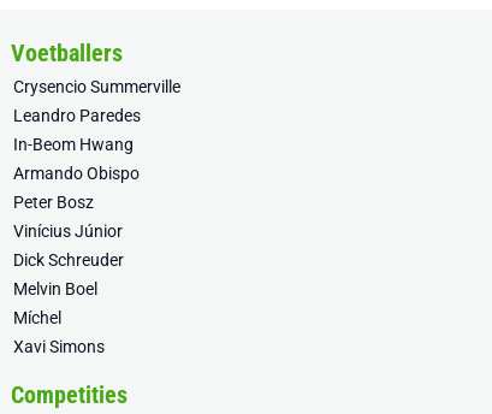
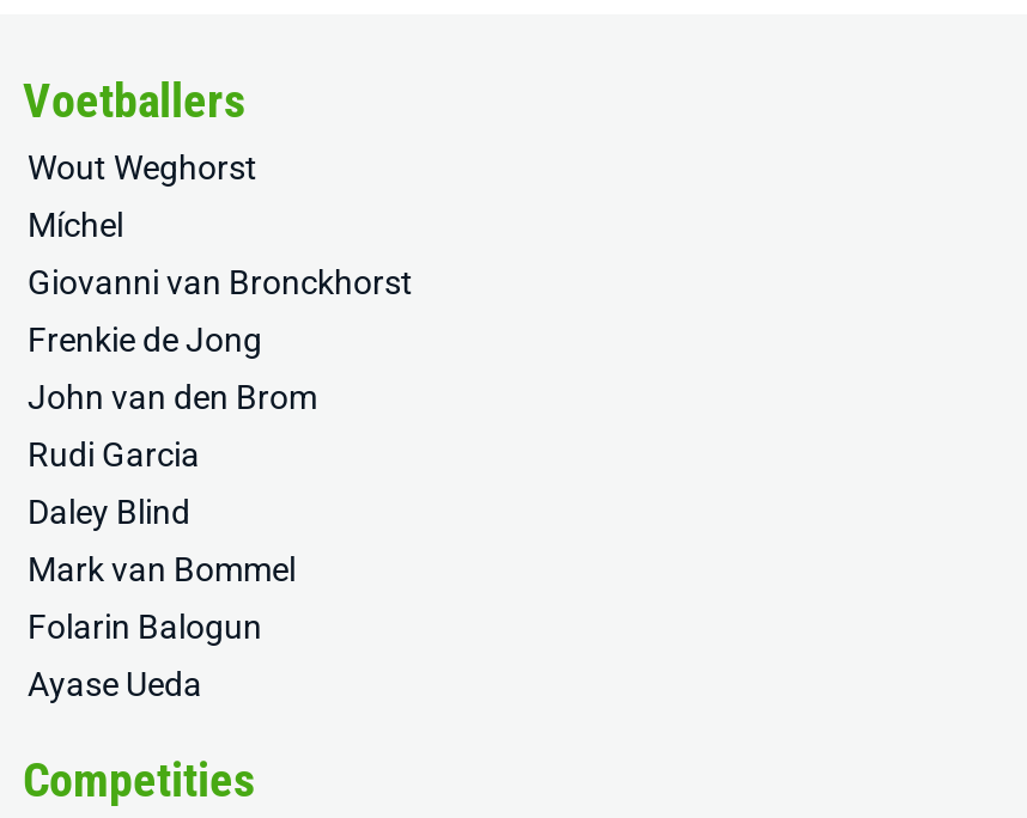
[13,77,180,299] Crysencio Summerville | Leandro Paredes | In-Beom Hwang | Armando Obispo | Peter Bosz | Vinícius Júnior | Dick Schreuder | Melvin Boel -> [28,149,257,187] Wout Weghorst
moved [13,308,61,328] -> [28,206,123,245]: Míchel
[13,337,105,357] Xavi Simons -> [28,264,413,704] Giovanni van Bronckhorst | Frenkie de Jong | John van den Brom | Rudi Garcia | Daley Blind | Mark van Bommel | Folarin Balogun | Ayase Ueda

